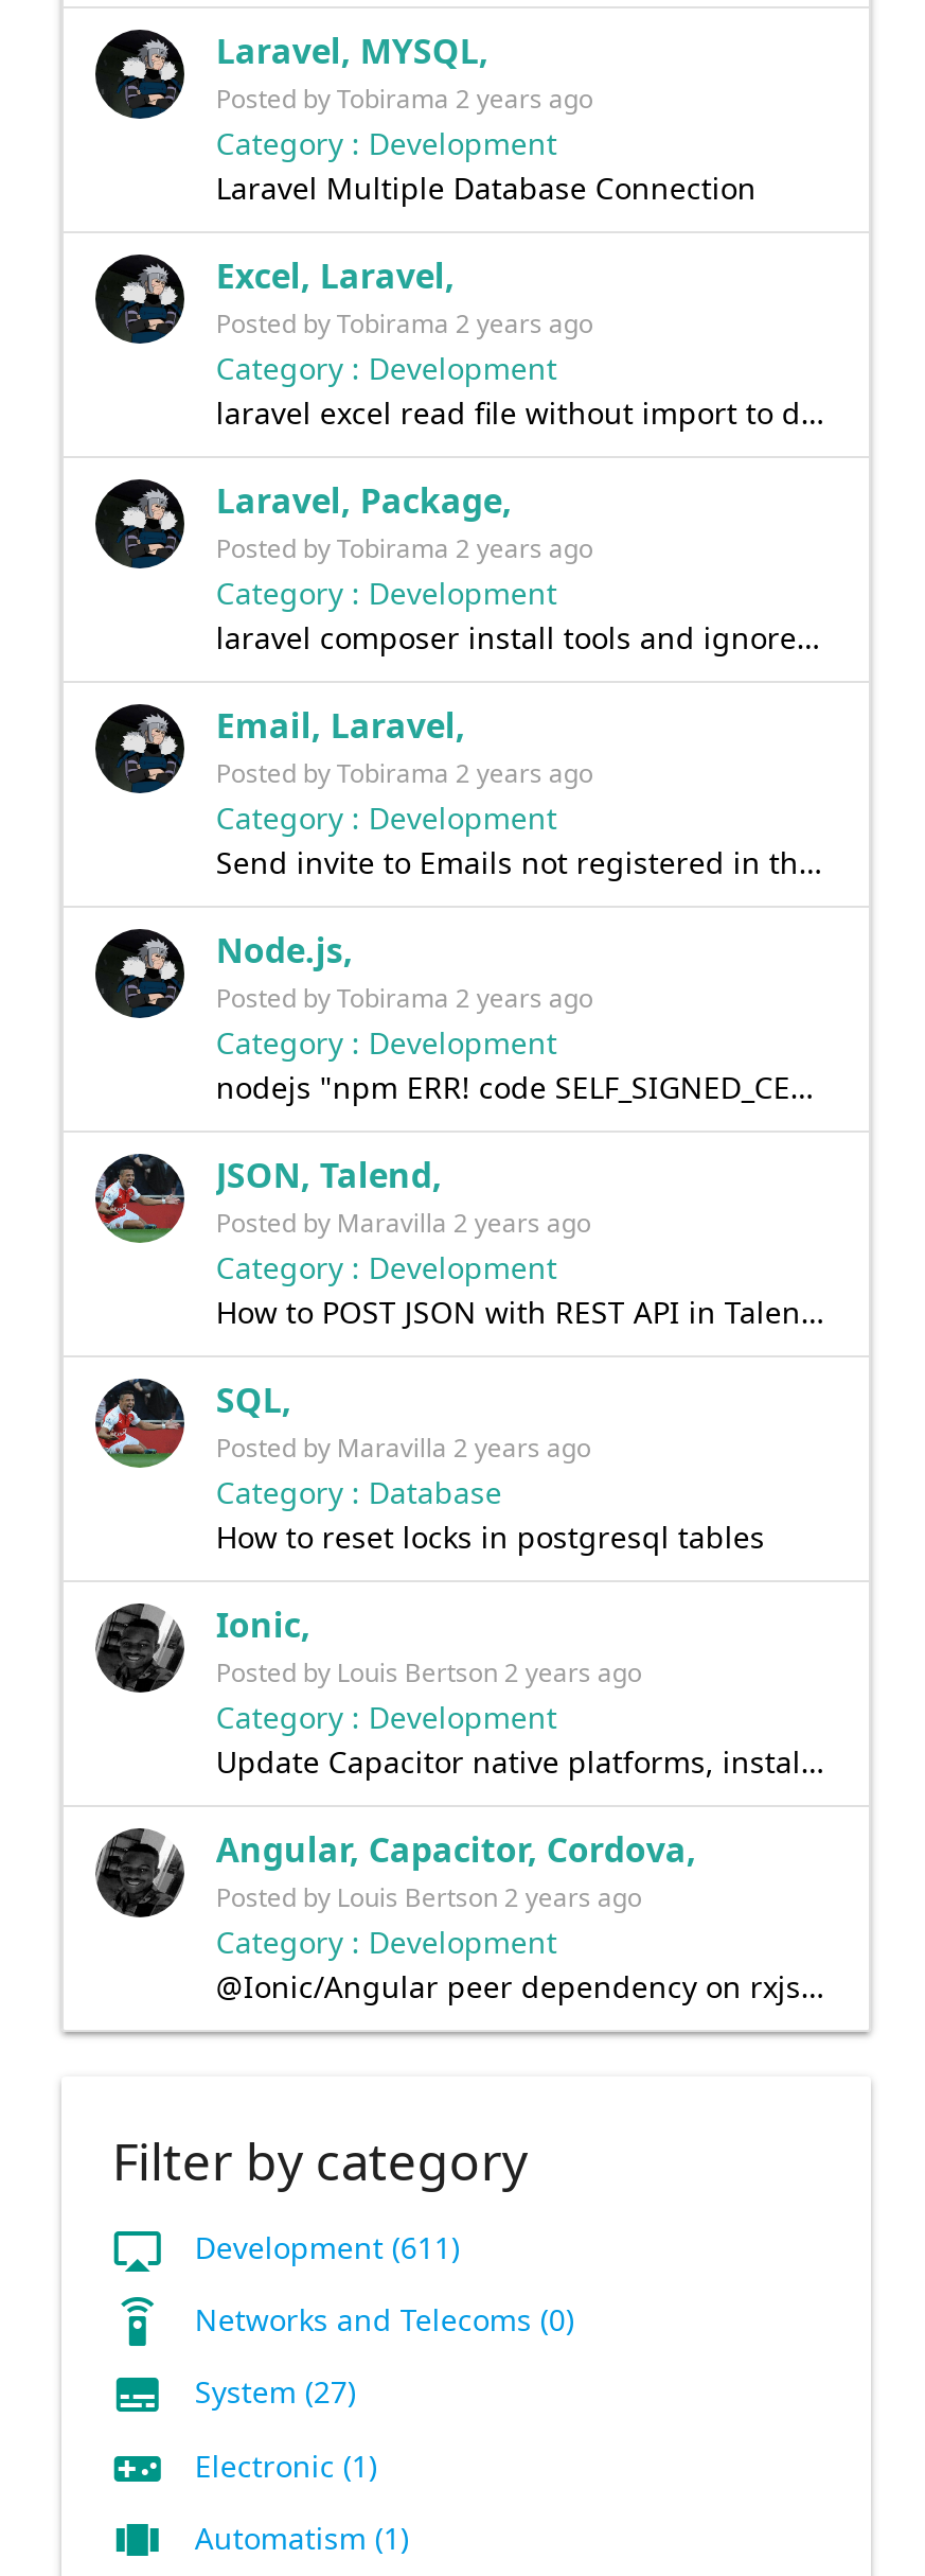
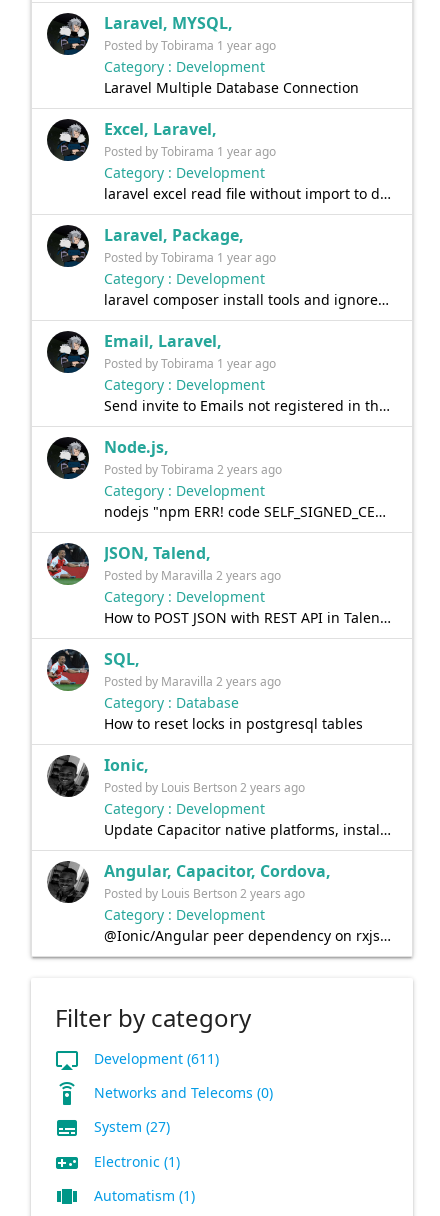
[216,80,593,116] Posted by Tobirama 2 years ago -> [104,37,276,54] Posted by Tobirama 1 year ago
[216,305,593,341] Posted by Tobirama 2 years ago -> [104,143,276,160] Posted by Tobirama 1 year ago
[216,529,593,565] Posted by Tobirama 2 years ago -> [104,249,276,266] Posted by Tobirama 1 year ago
[216,754,593,790] Posted by Tobirama 2 years ago -> [104,355,276,372] Posted by Tobirama 1 year ago

